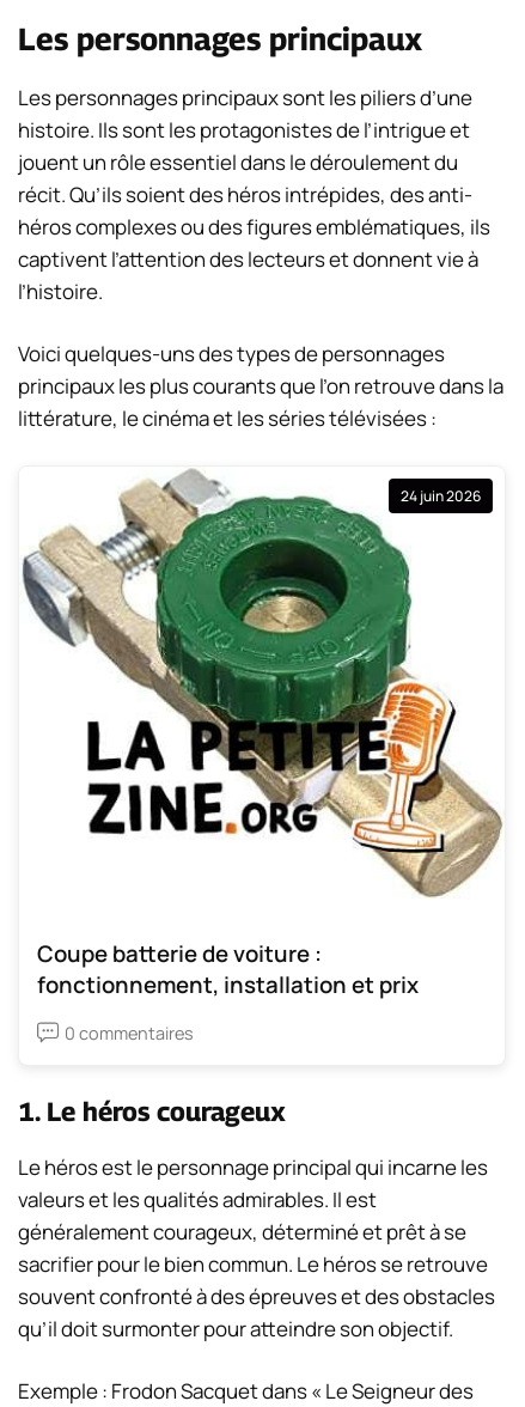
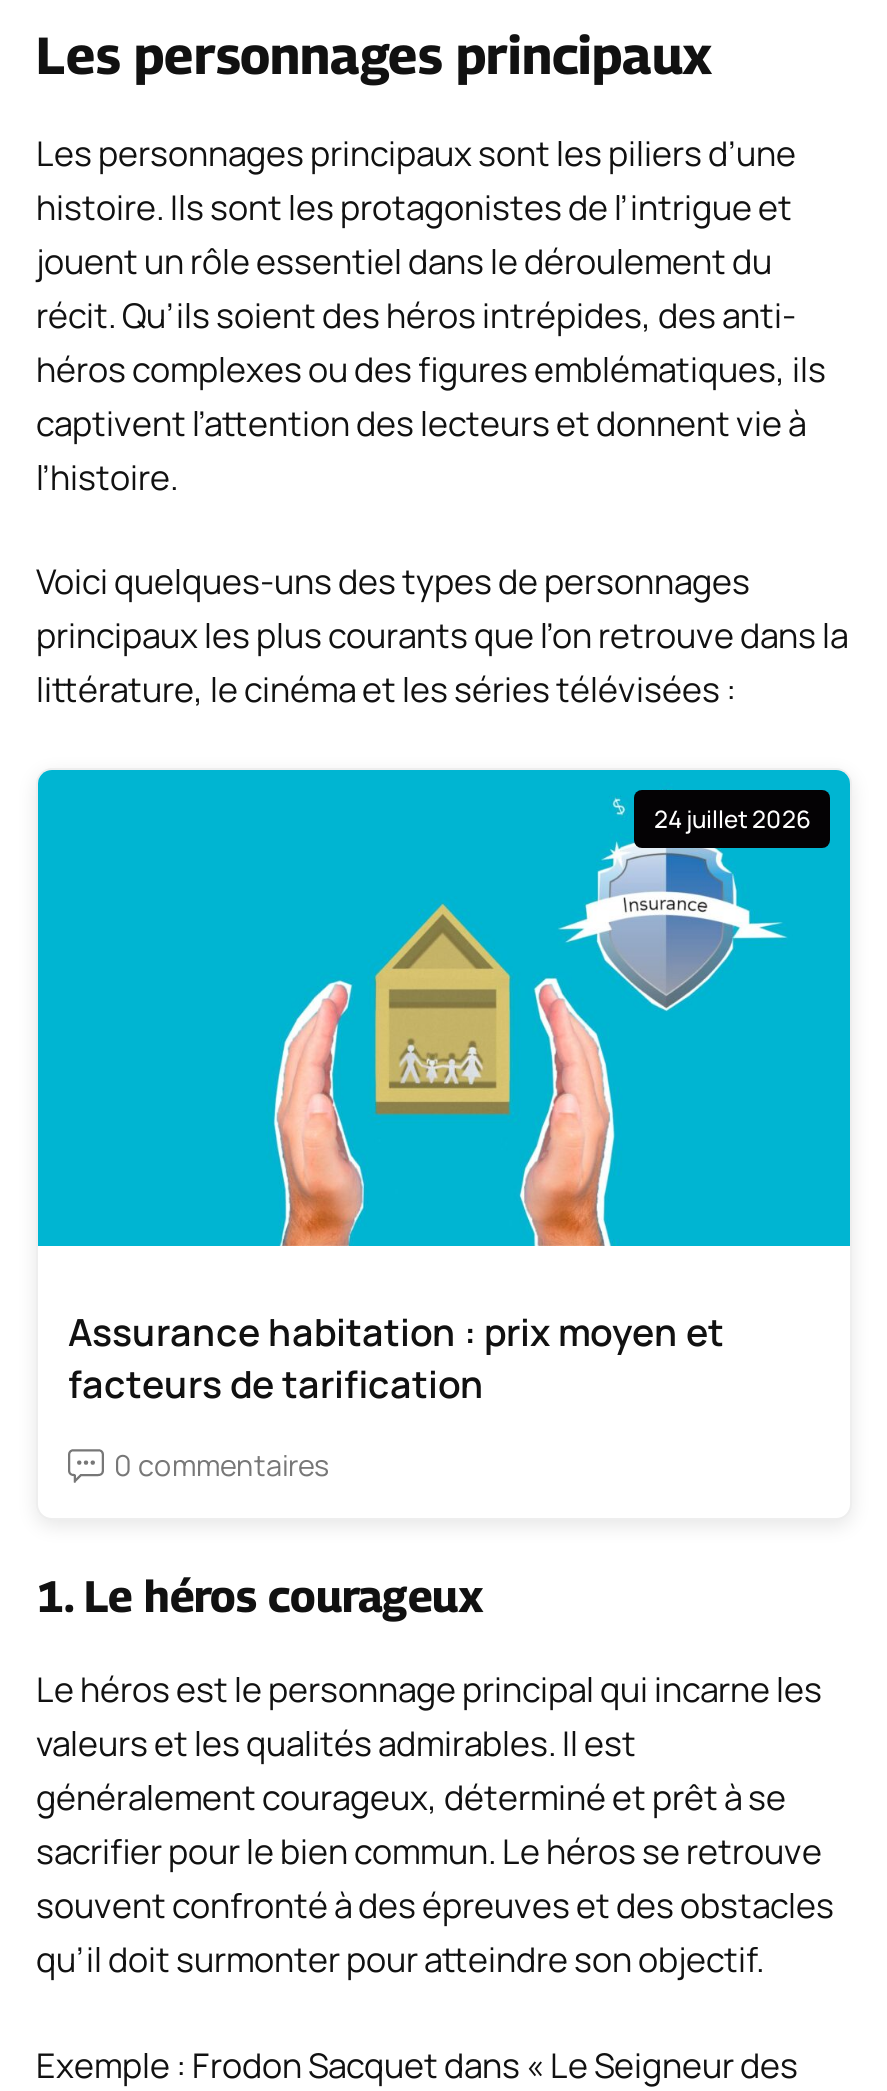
[19,468,505,899] [image] | 24 juin 2026 -> [36,768,852,1250] [image] | 24 juillet 2026
[37,938,419,1000] Coupe batterie de voiture : | fonctionnement, installation et prix -> [68,1306,724,1410] Assurance habitation : prix moyen et | facteurs de tarification

